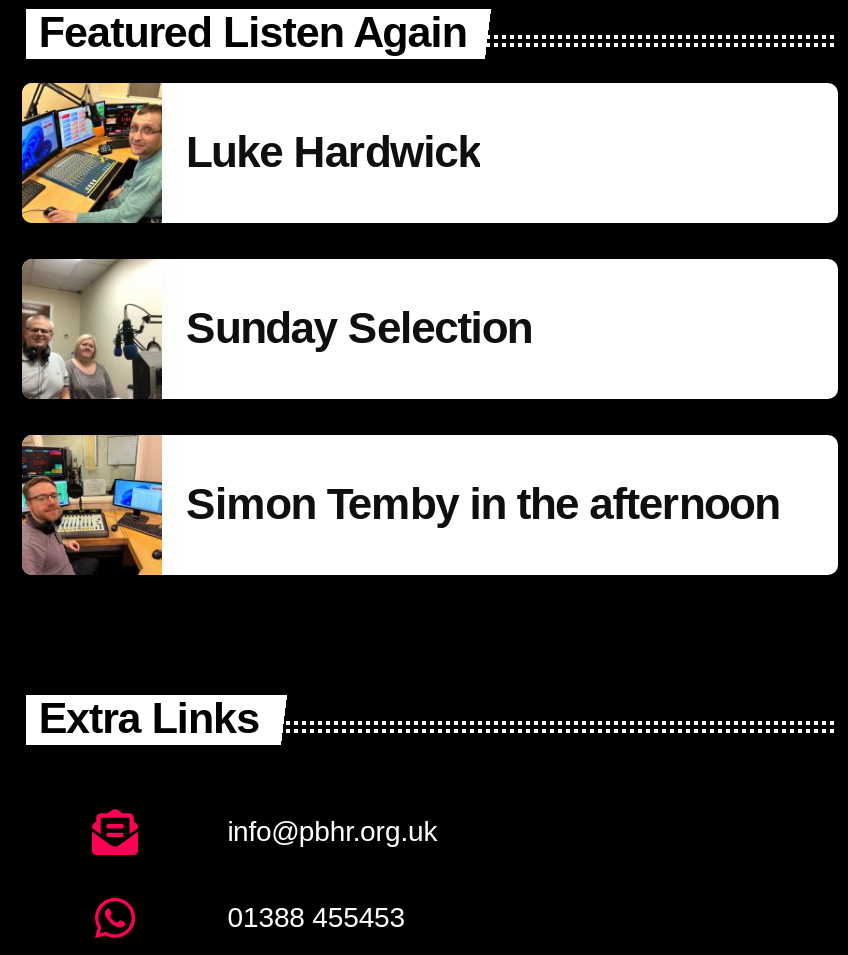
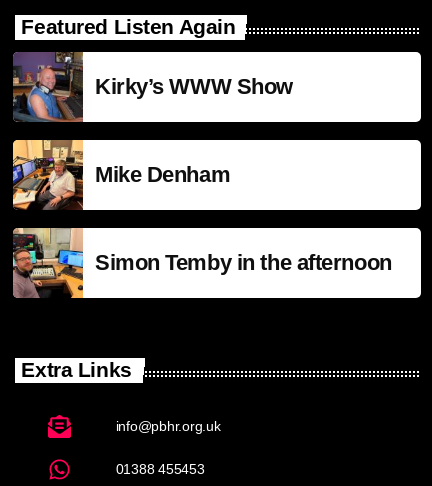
[20,81,481,225] [image] | Luke Hardwick -> [12,52,293,123] [image] | Kirky’s WWW Show
[20,257,532,401] [image] | Sunday Selection -> [12,139,230,210] [image] | Mike Denham

